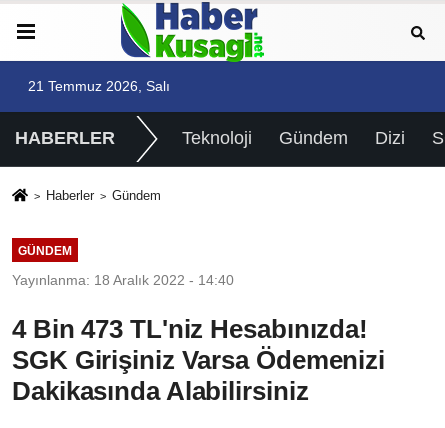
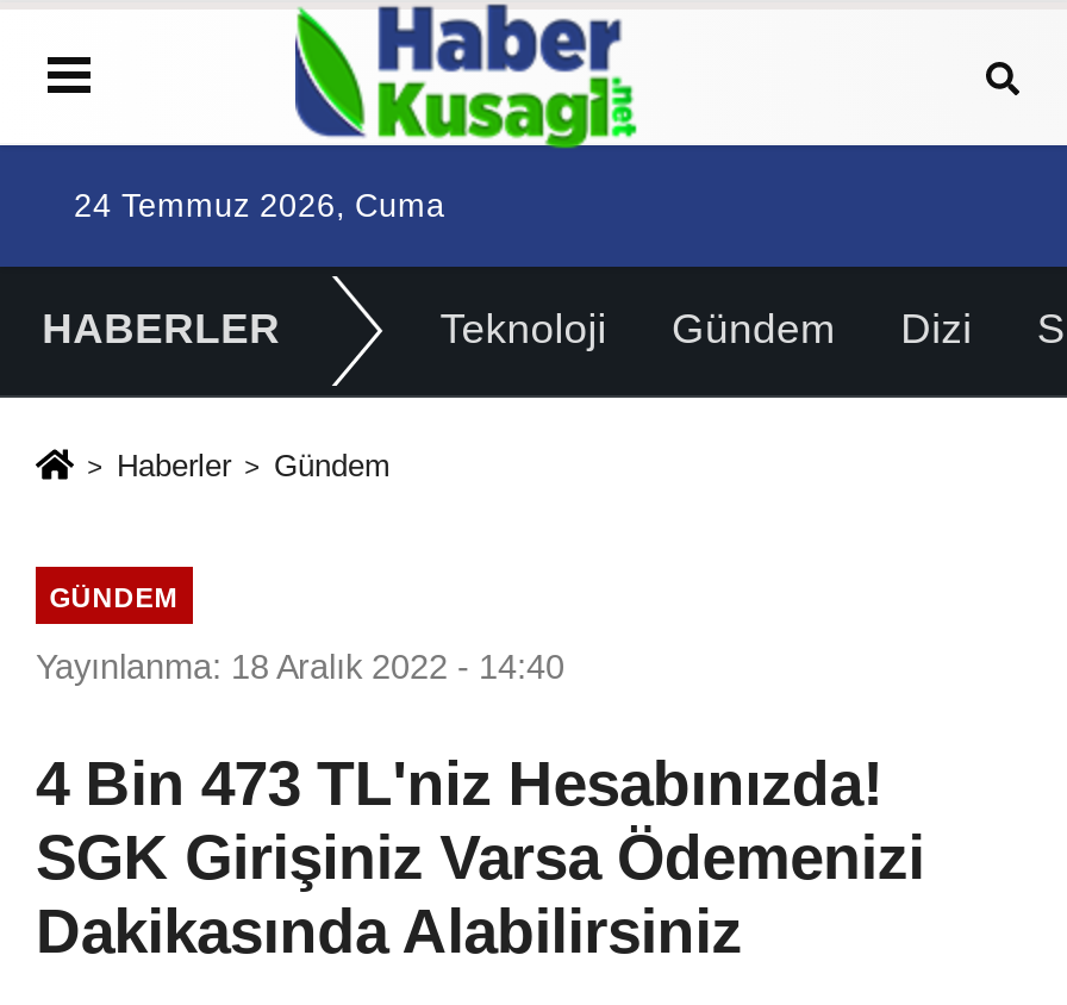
[28,79,170,94] 21 Temmuz 2026, Salı -> [74,188,445,224] 24 Temmuz 2026, Cuma

